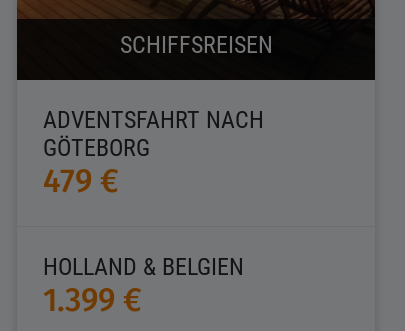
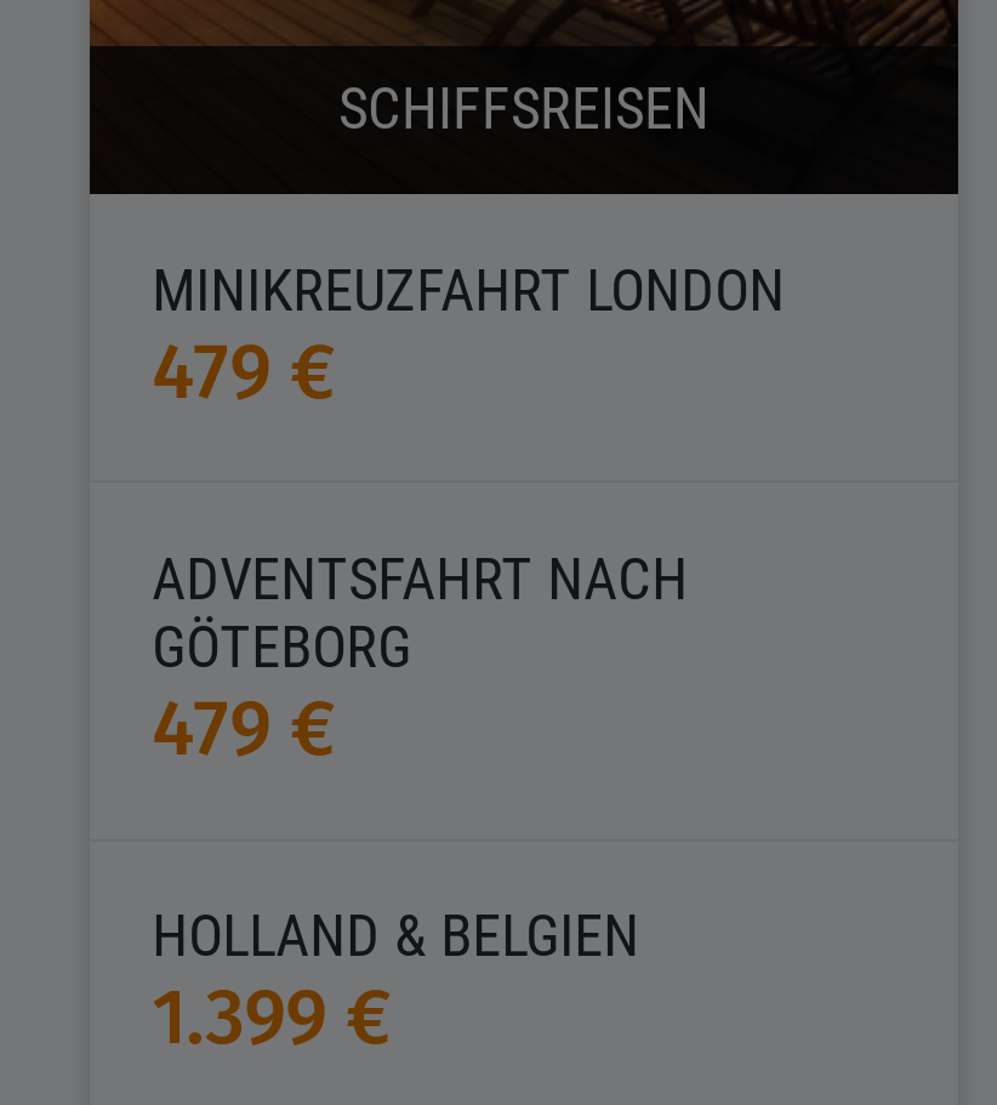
none -> [152,257,785,417] MINIKREUZFAHRT LONDON | 479 €

